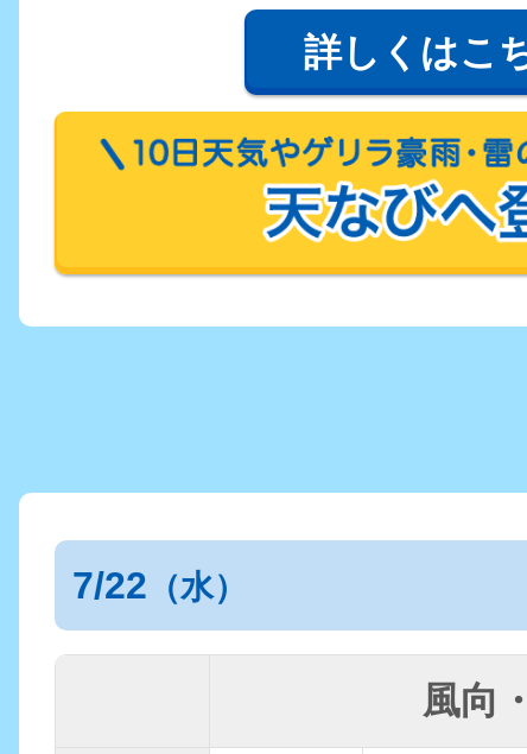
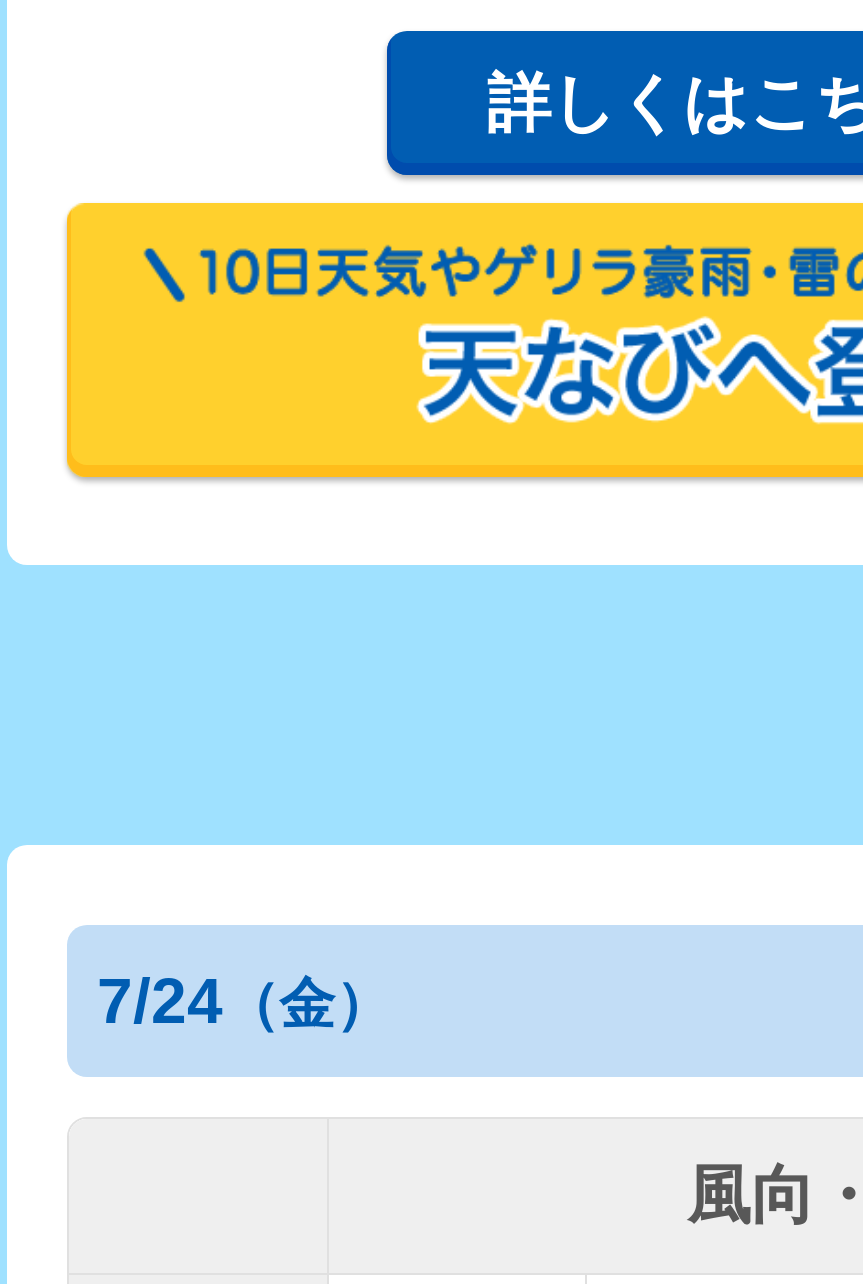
[72,564,247,607] 7/22（水） -> [97,966,391,1038] 7/24（金）

